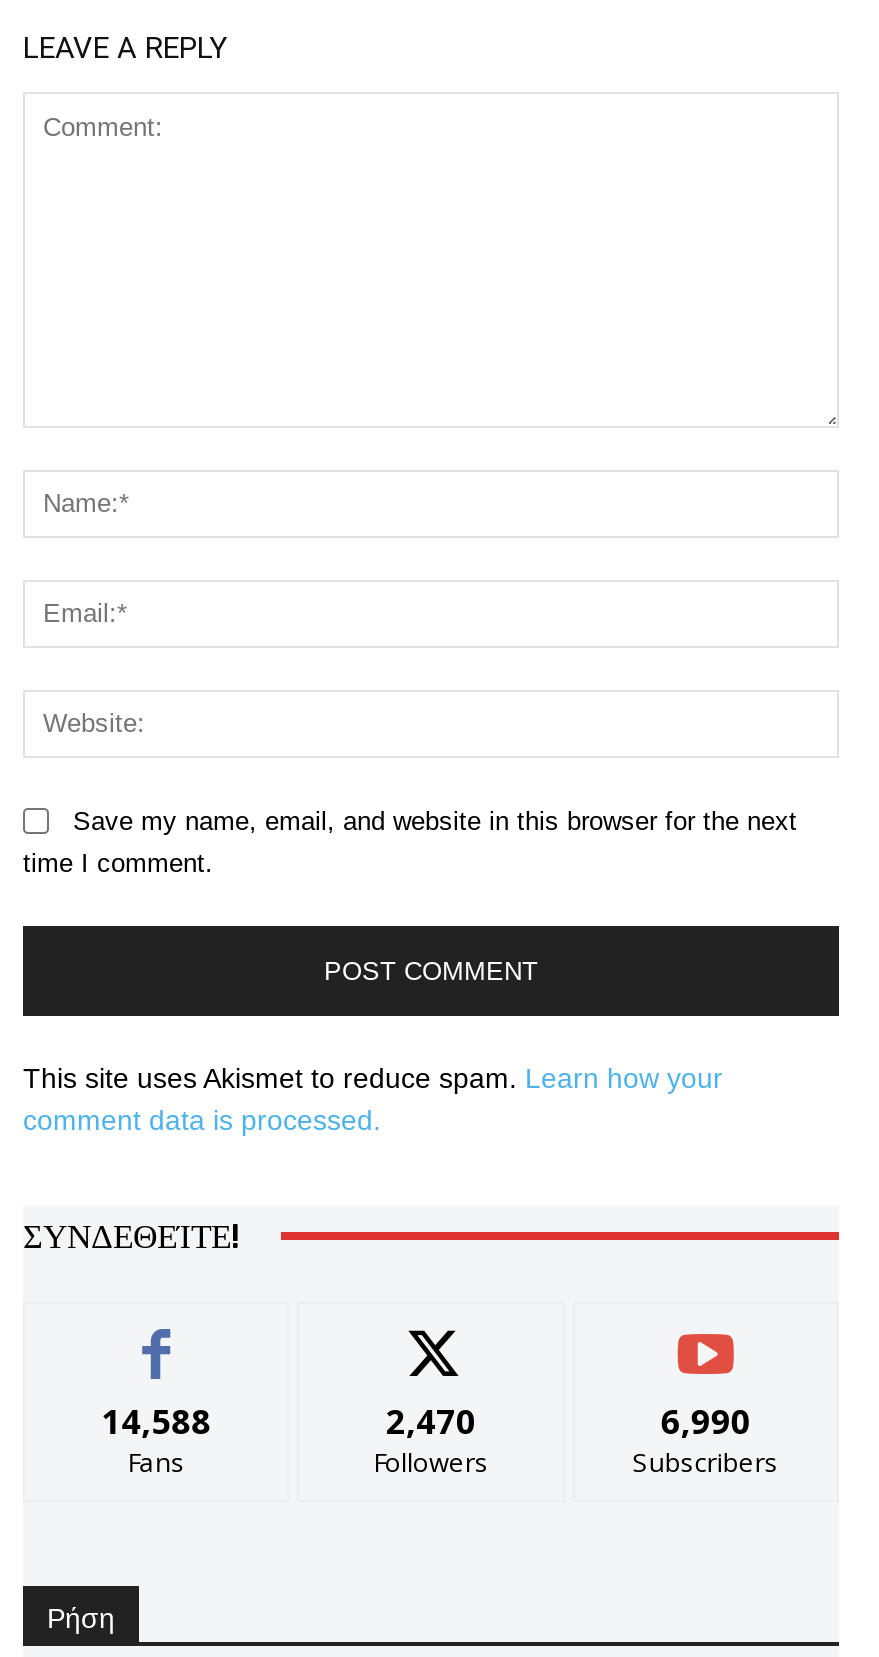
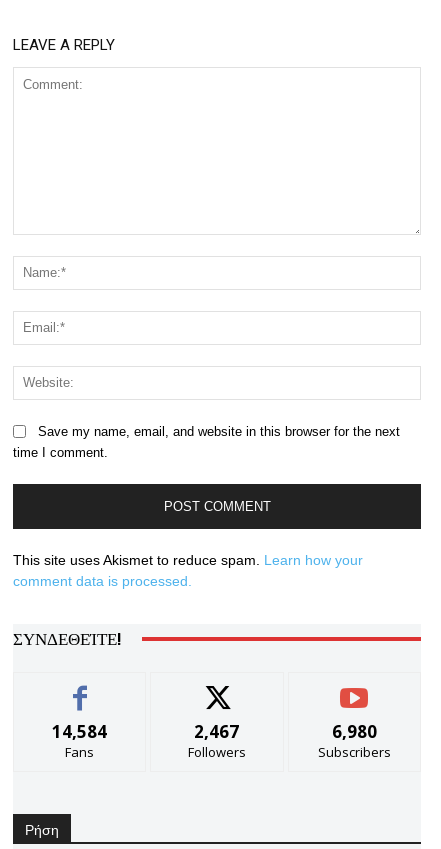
[101,1397,211,1443] 14,588 -> [52,719,107,742] 14,584
[386,1397,476,1443] 2,470 -> [194,719,239,742] 2,467
[661,1397,751,1443] 6,990 -> [332,719,377,742] 6,980

